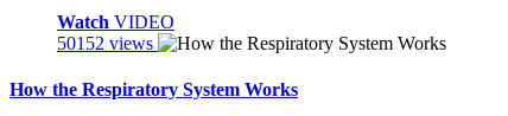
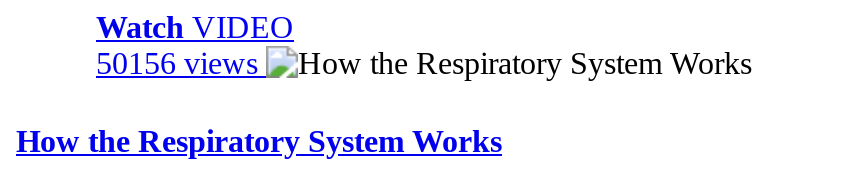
[57,33,158,53] 50152 views -> [96,46,266,80] 50156 views

